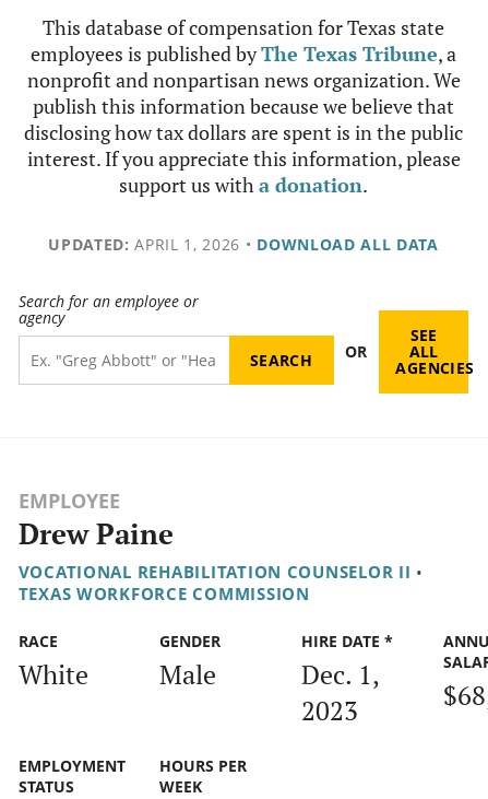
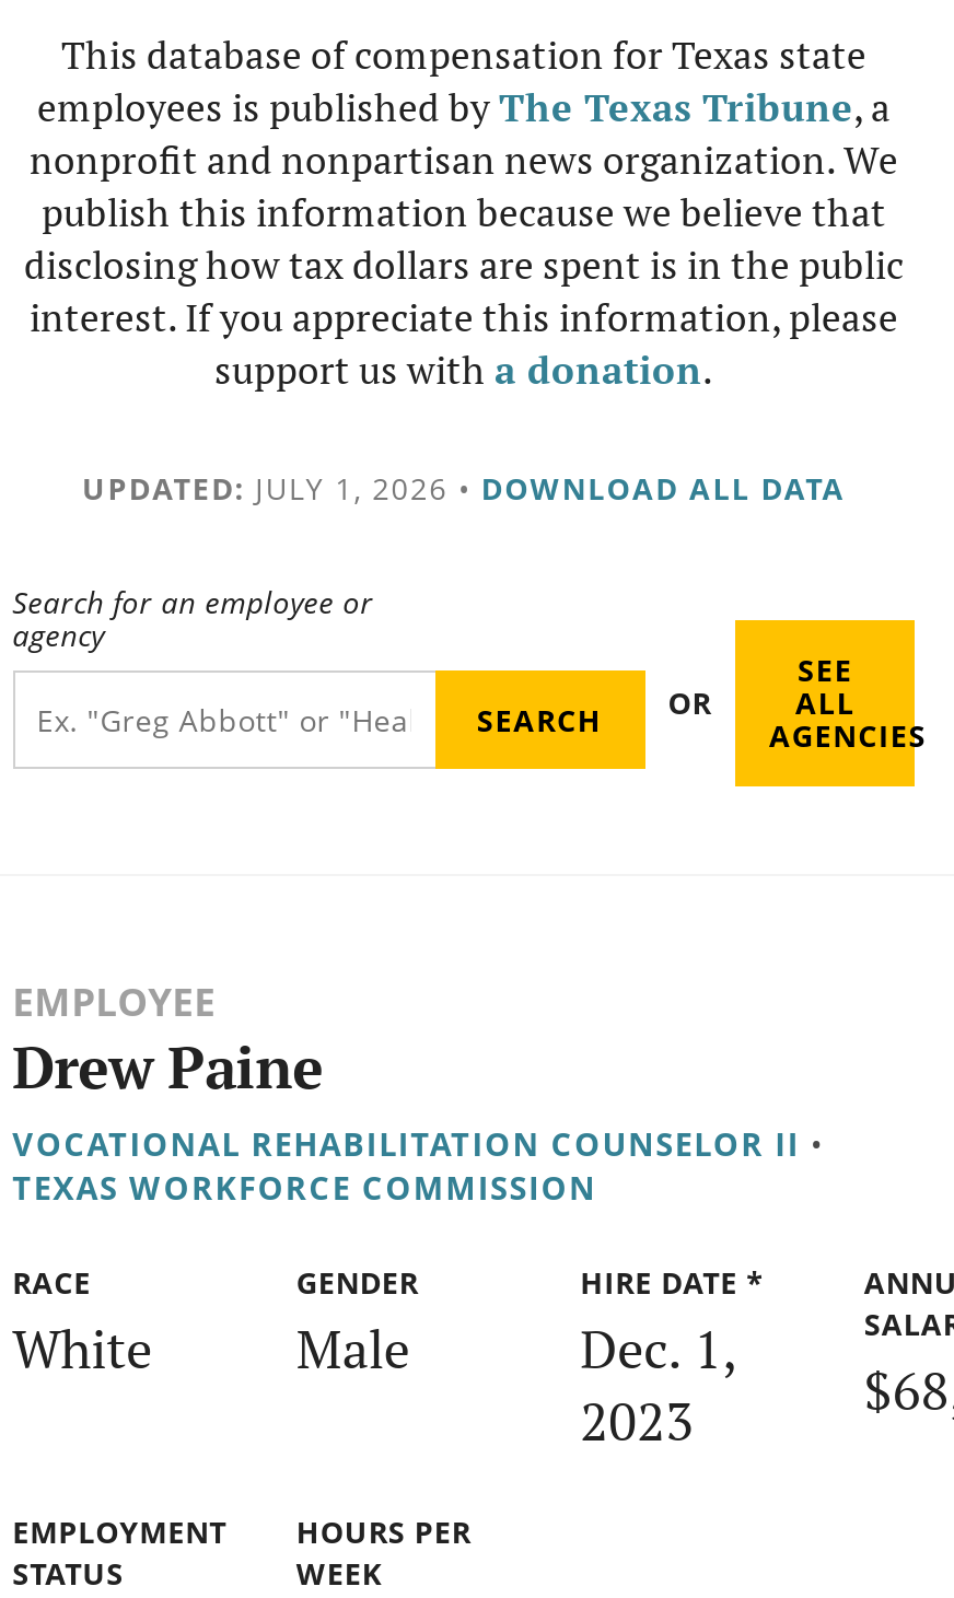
[48,234,439,255] UPDATED: APRIL 1, 2026 • DOWNLOAD ALL DATA -> [82,467,846,509] UPDATED: JULY 1, 2026 • DOWNLOAD ALL DATA

